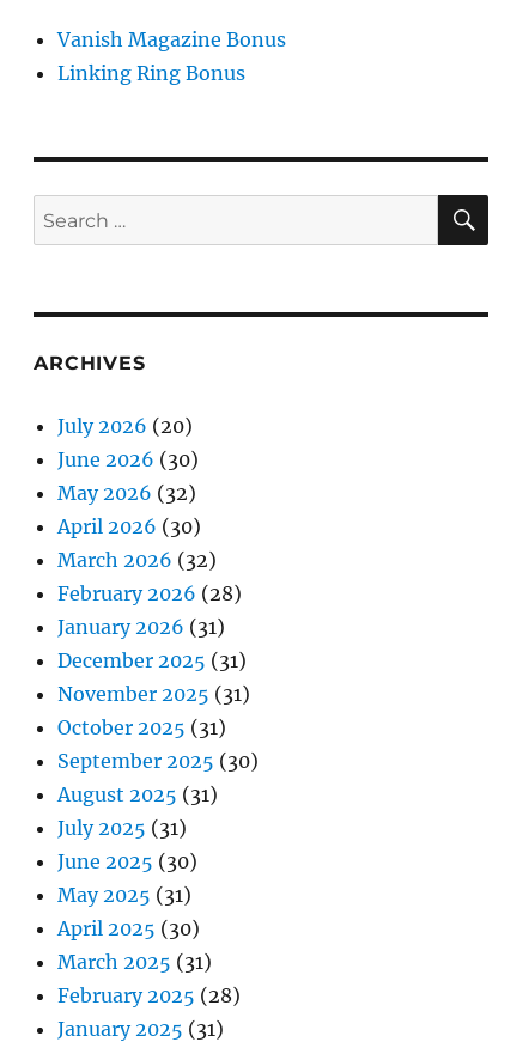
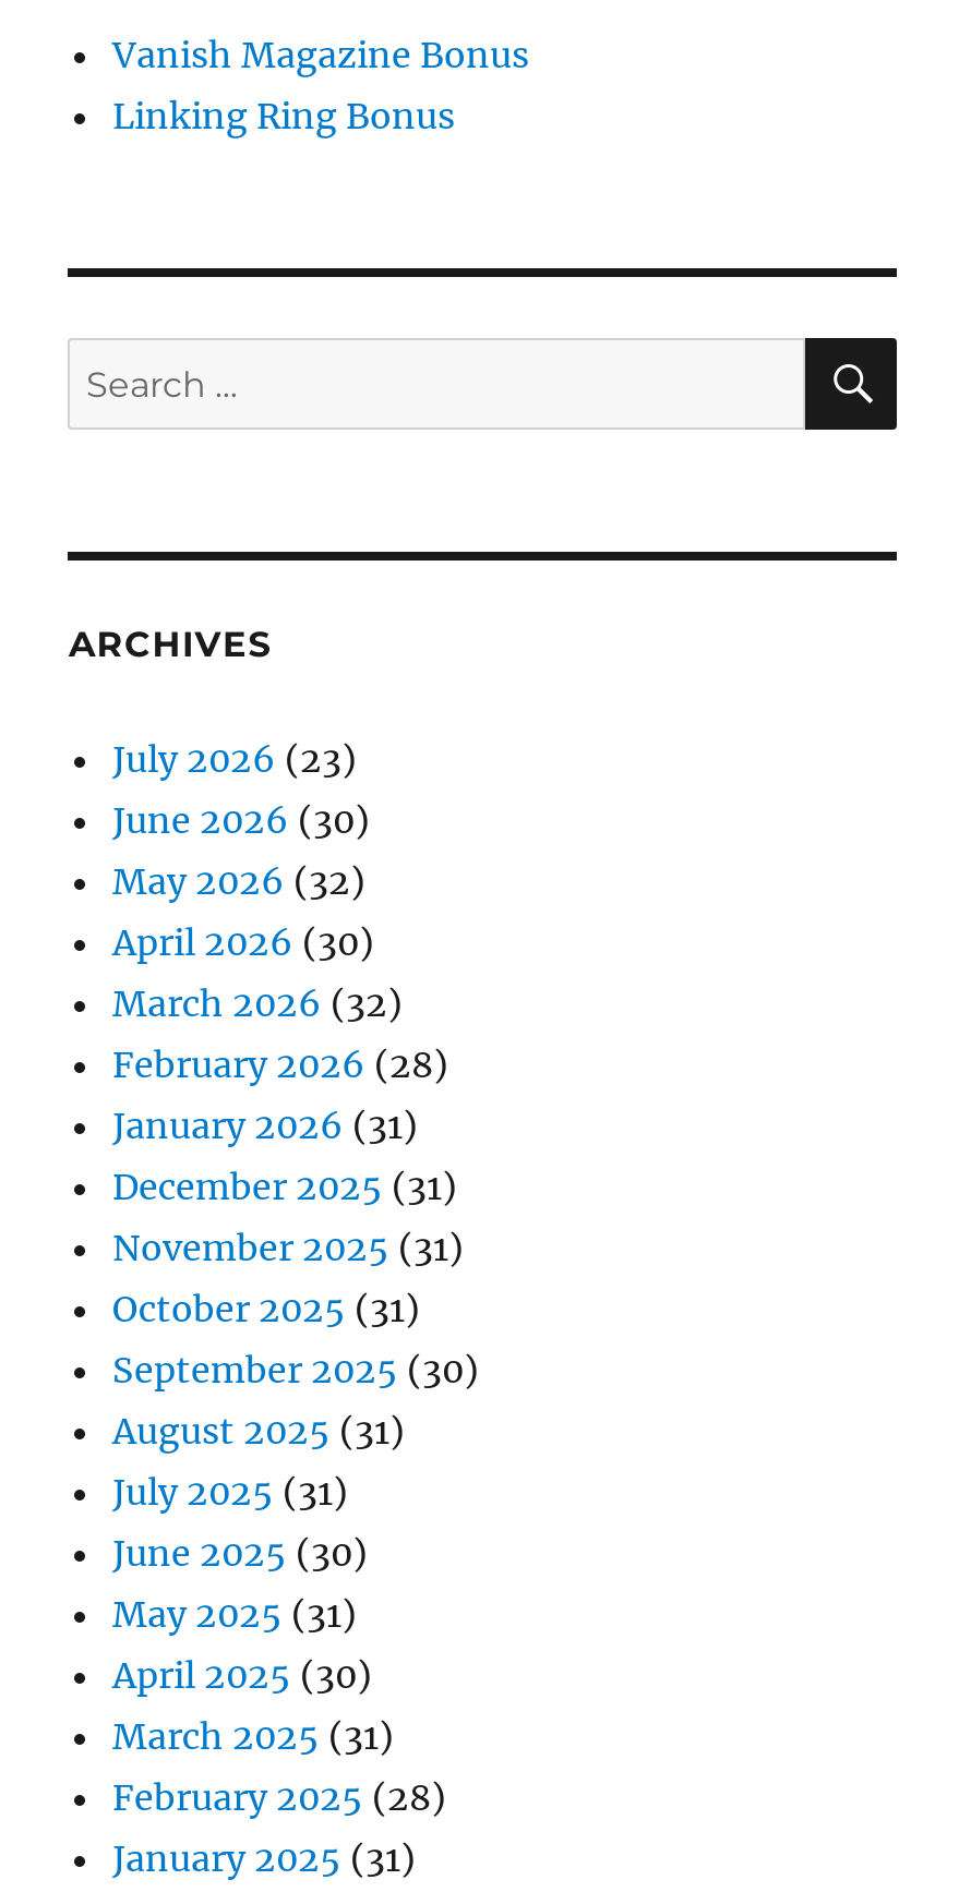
[58,414,193,438] July 2026 (20) -> [112,738,357,781] July 2026 (23)

